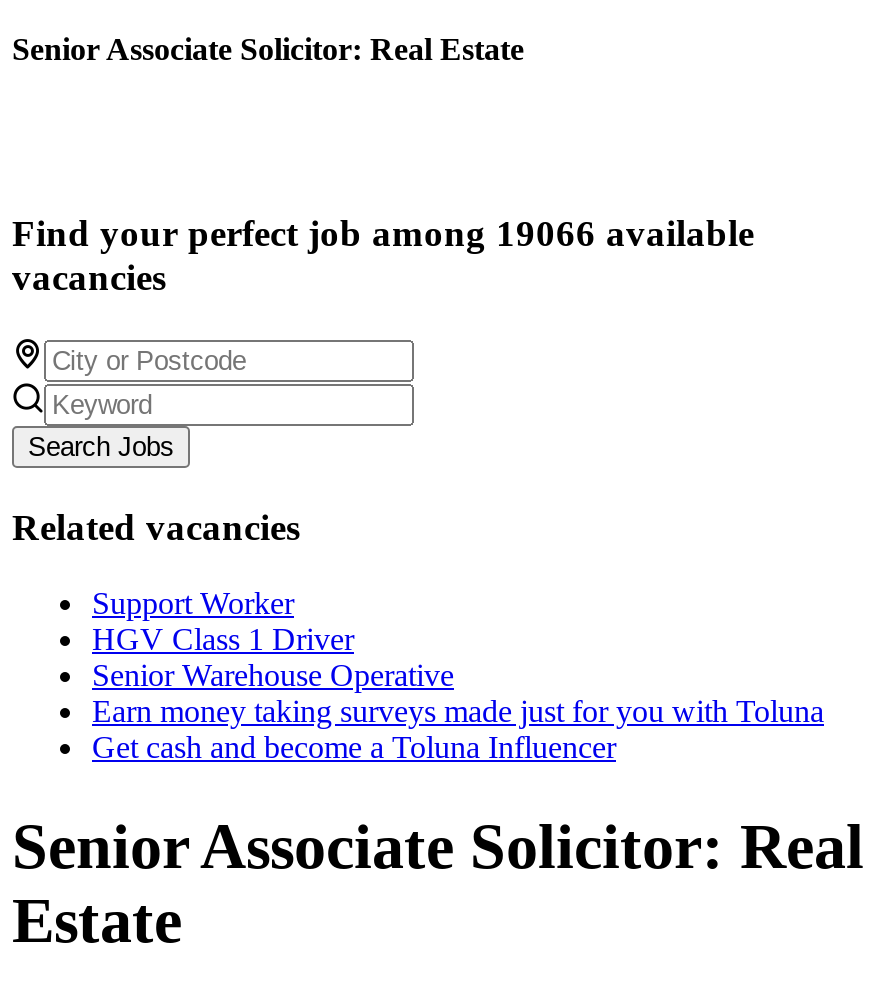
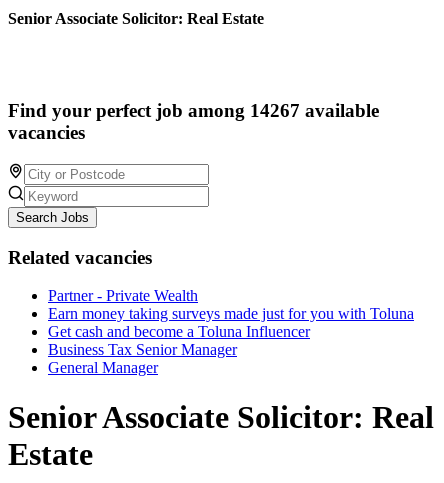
[12,212,754,254] Find your perfect job among 19066 available -> [8,100,379,121] Find your perfect job among 14267 available
[92,587,454,693] Support Worker | HGV Class 1 Driver | Senior Warehouse Operative -> [48,287,198,304] Partner - Private Wealth
moved [92,695,824,765] -> [48,305,414,340]: Earn money taking surveys made just for you with Toluna | Get cash and become a Toluna Influencer
none -> [48,341,237,376] Business Tax Senior Manager | General Manager

